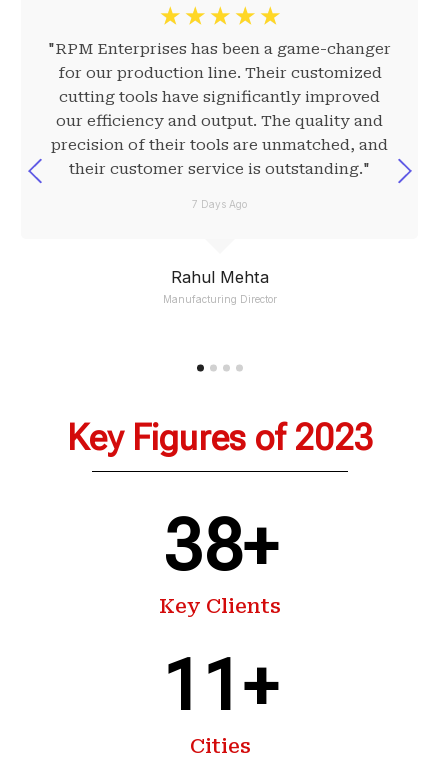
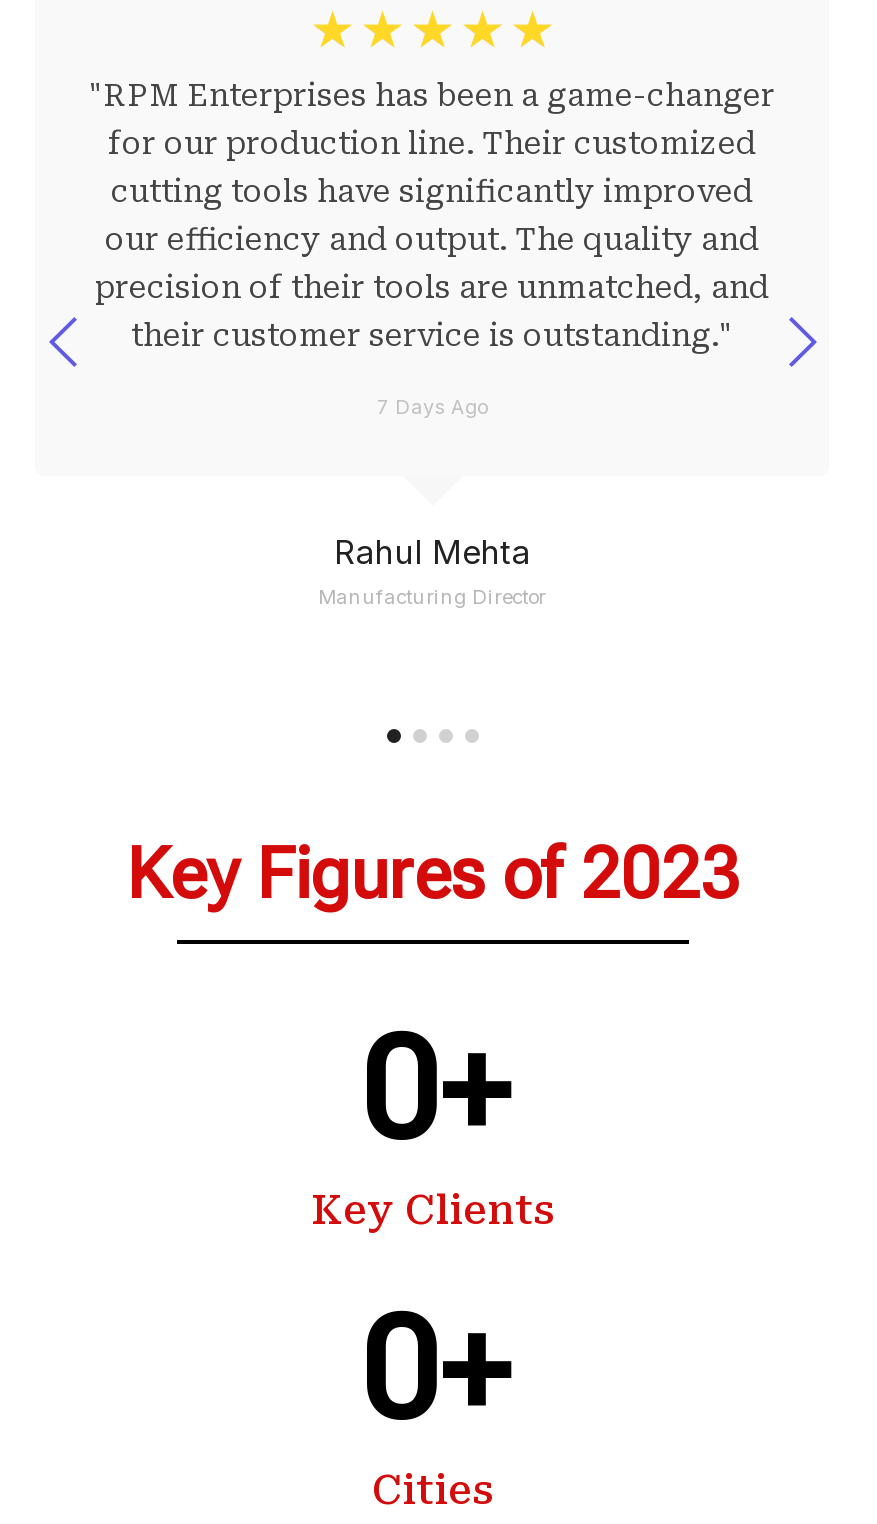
[163,505,277,587] 38+ -> [359,1009,507,1173] 0+
[163,645,277,727] 11+ -> [359,1289,507,1453] 0+

